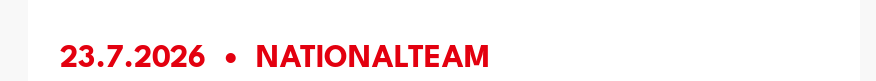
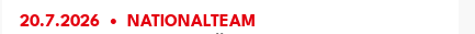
[60,45,490,75] 23.7.2026 NATIONALTEAM -> [20,14,256,31] 20.7.2026 NATIONALTEAM

